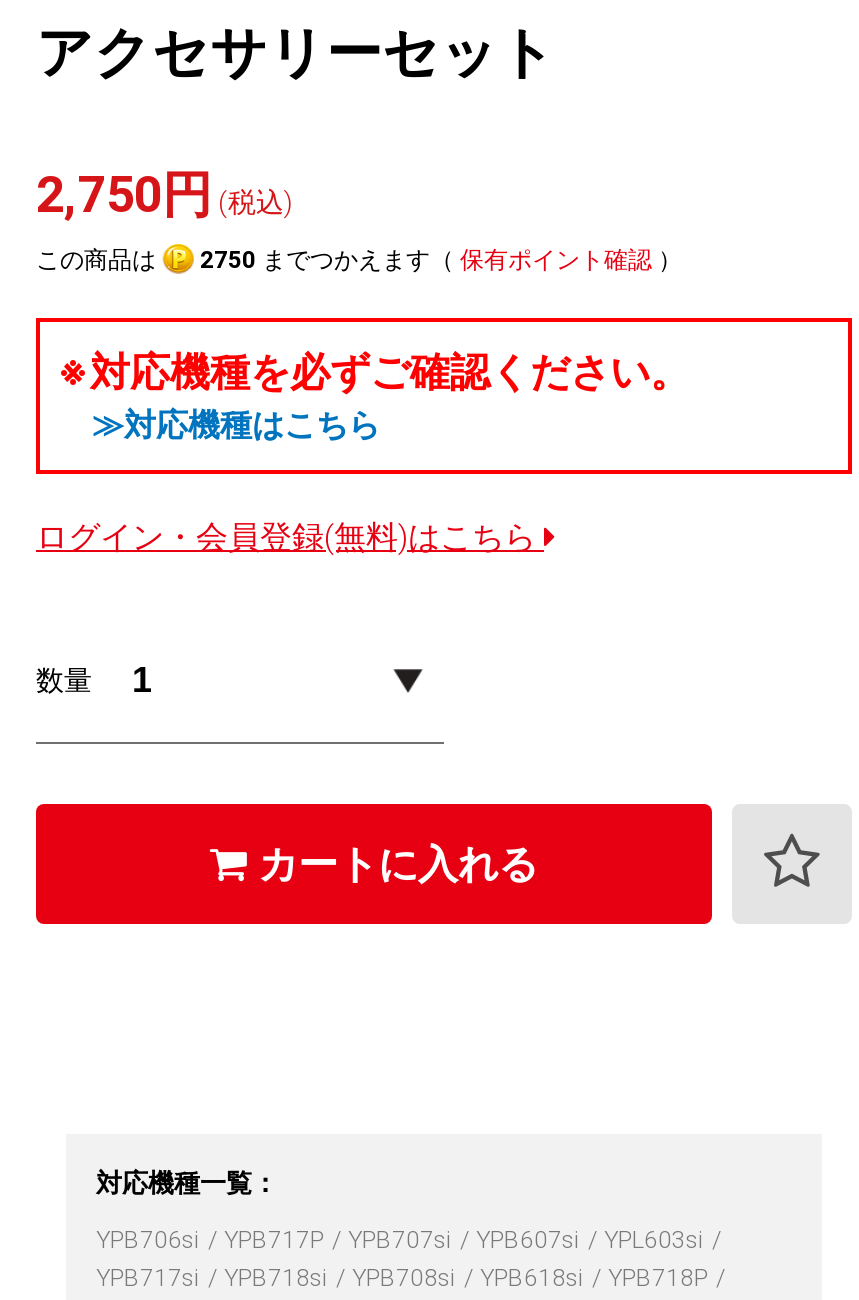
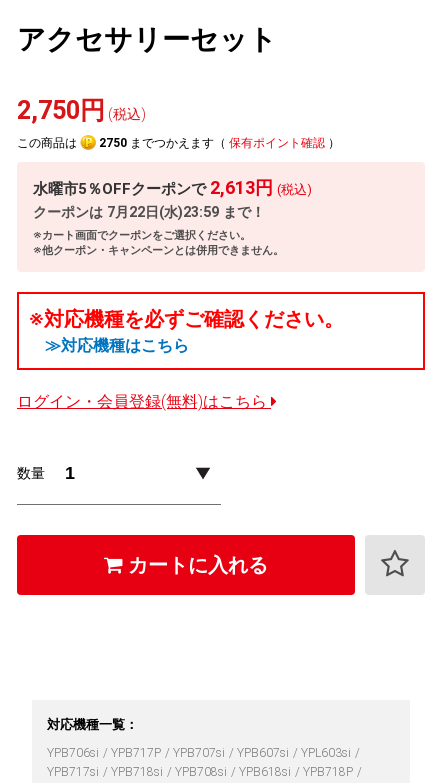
none -> [33,177,312,257] 水曜市5％OFFクーポンで2,613円 (税込) | クーポンは7月22日(水)23:59まで！ | ※カート画面でクーポンをご選択ください。 | ※他クーポン・キャンペーンとは併用できません。

